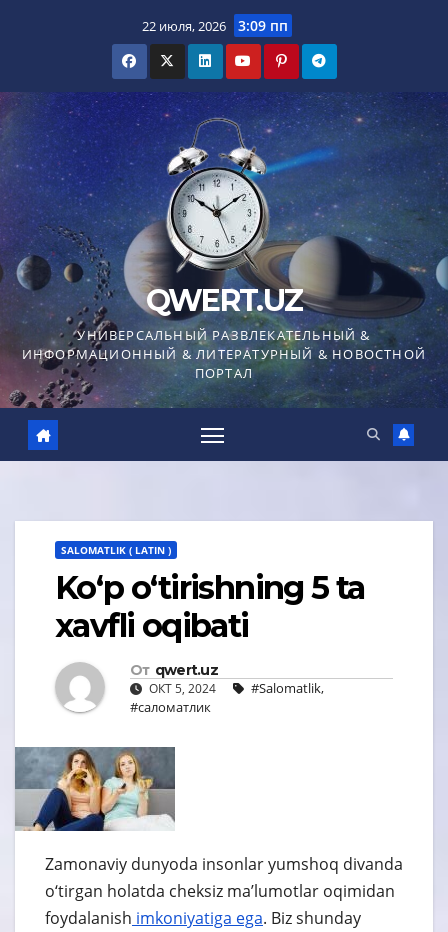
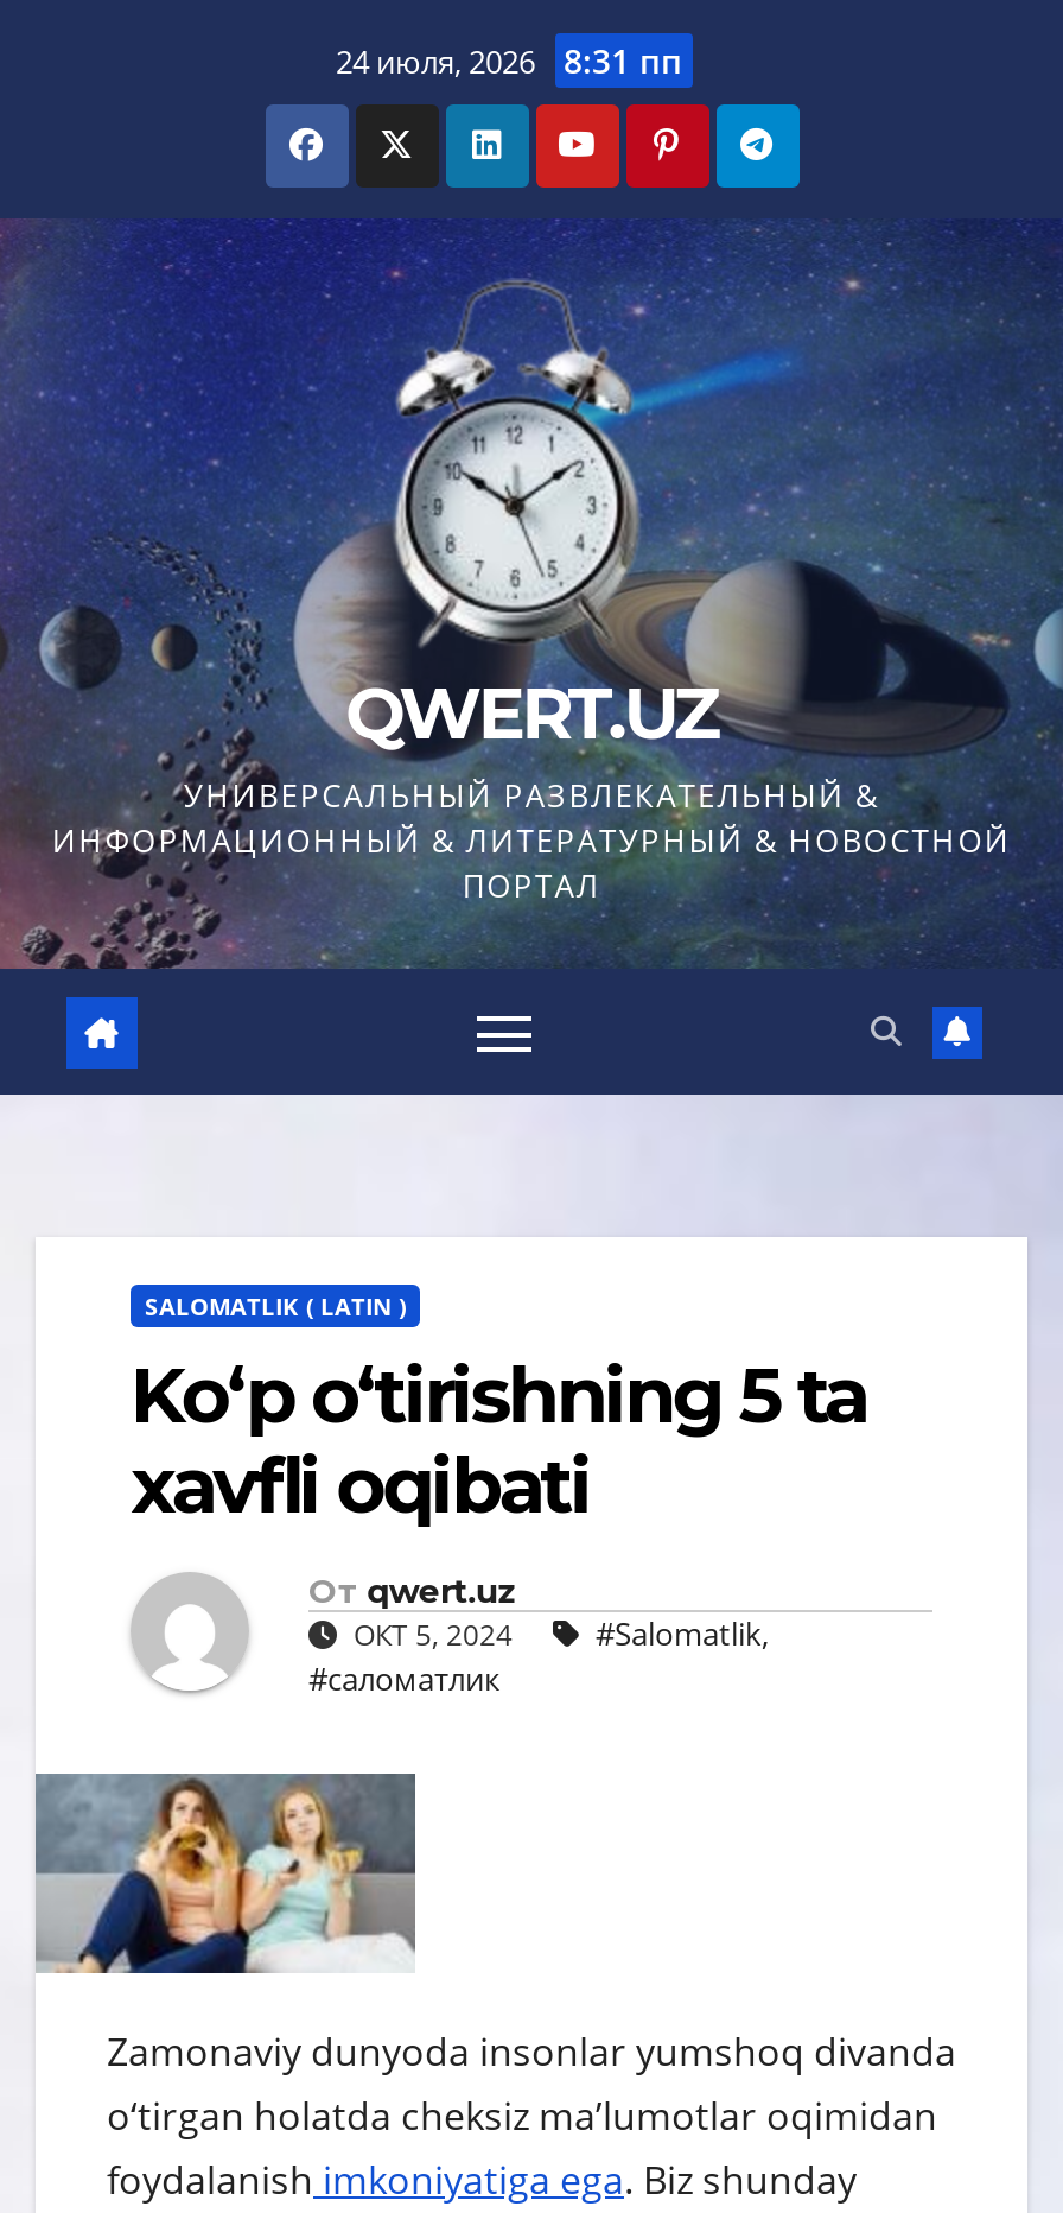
[141,16,287,35] 22 июля, 2026 3:09 пп -> [336,38,682,83] 24 июля, 2026 8:31 пп

